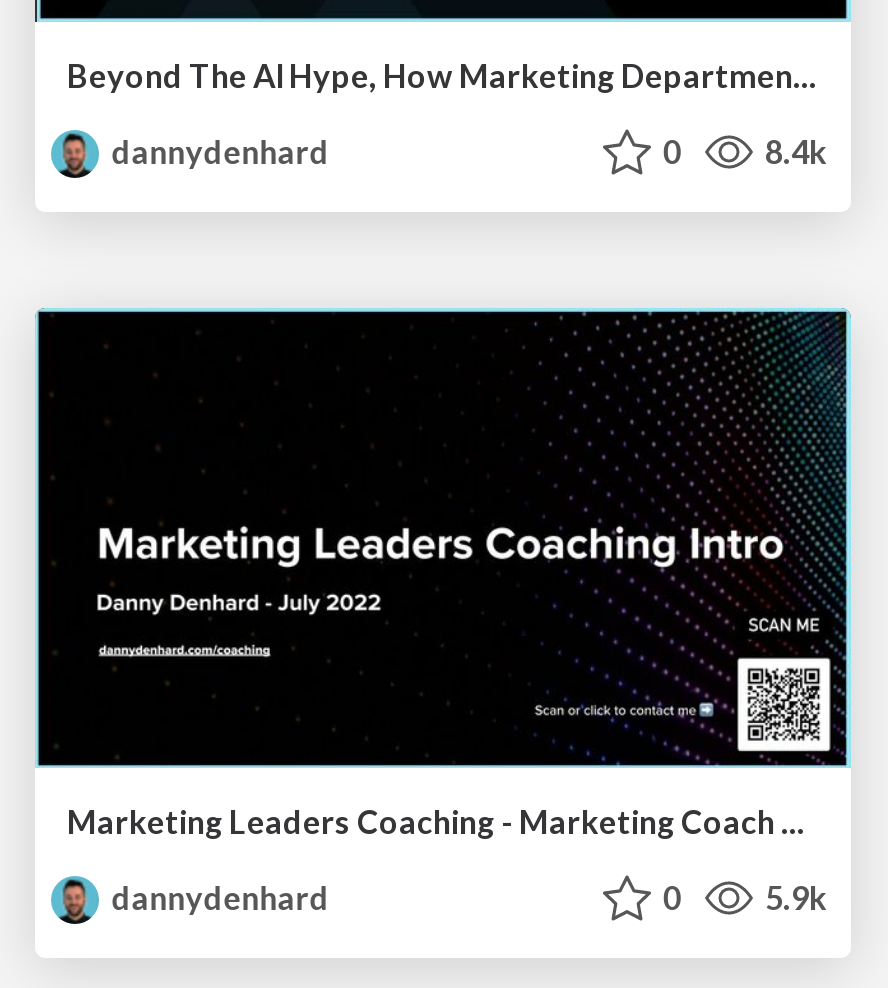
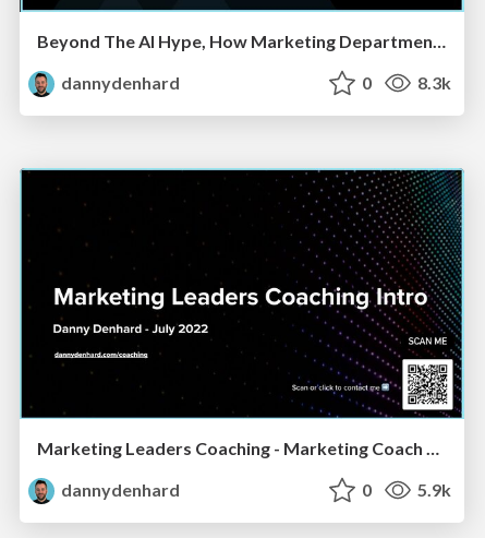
[759,133,827,171] 8.4k -> [414,72,451,93] 8.3k

